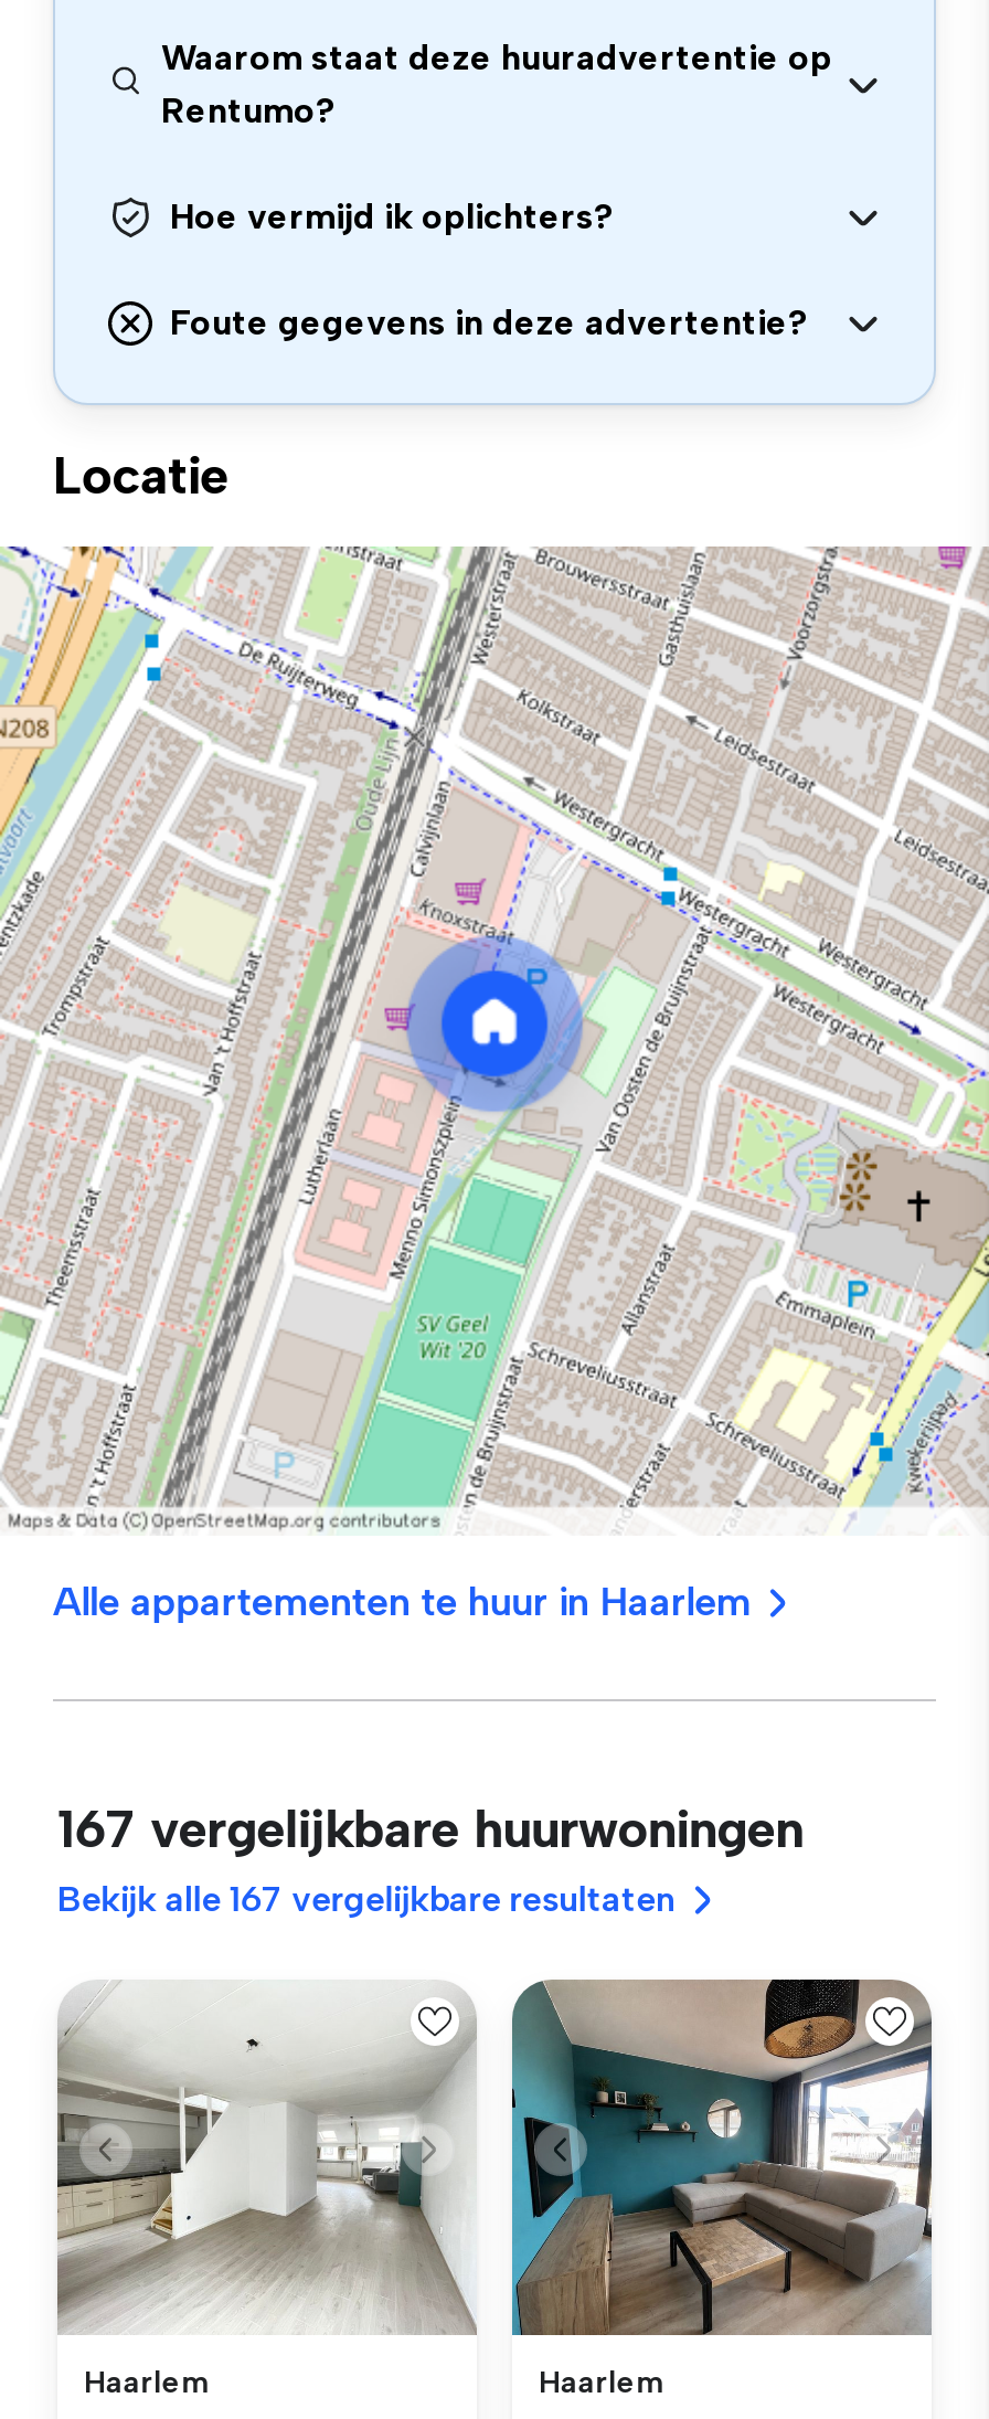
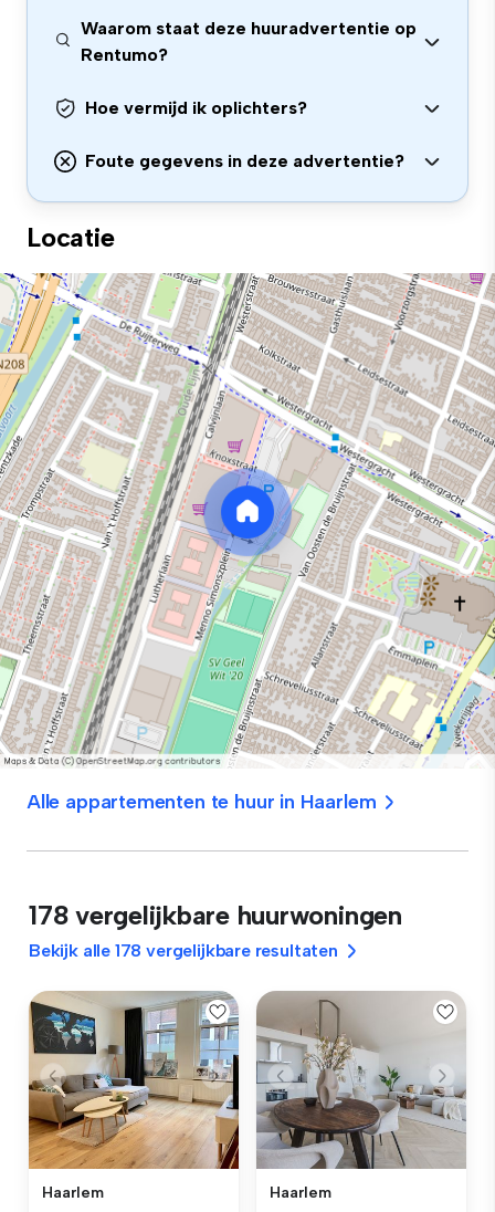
[57,1796,803,1860] 167 vergelijkbare huurwoningen -> [29,899,402,931] 178 vergelijkbare huurwoningen
[57,1878,675,1920] Bekijk alle 167 vergelijkbare resultaten -> [29,940,338,961] Bekijk alle 178 vergelijkbare resultaten
[55,1982,477,2335] [image] -> [28,991,240,1170] [image]
[510,1977,934,2337] [image] -> [256,991,466,1169] [image]

